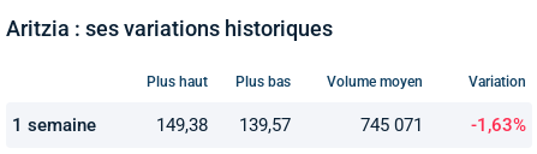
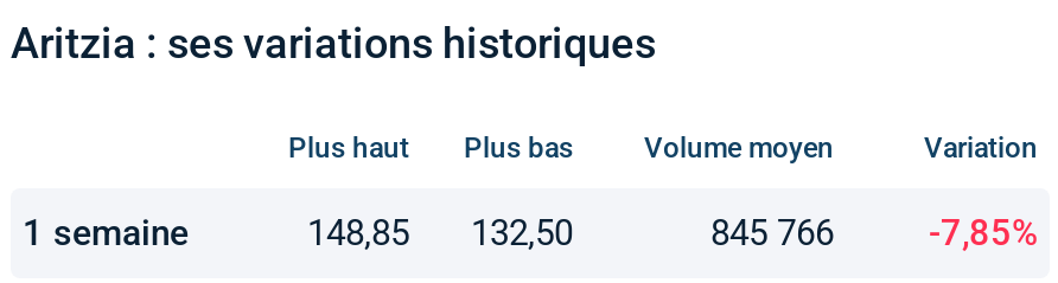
[156,115,208,136] 149,38 -> [307,213,409,255] 148,85
[239,115,291,136] 139,57 -> [471,213,573,255] 132,50
[360,115,423,136] 745 071 -> [710,213,834,255] 845 766
[471,115,526,136] -1,63% -> [929,213,1038,255] -7,85%

